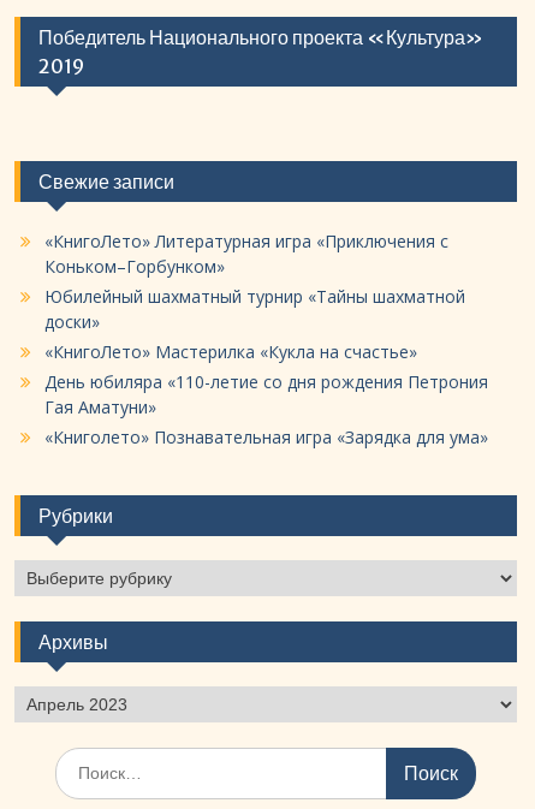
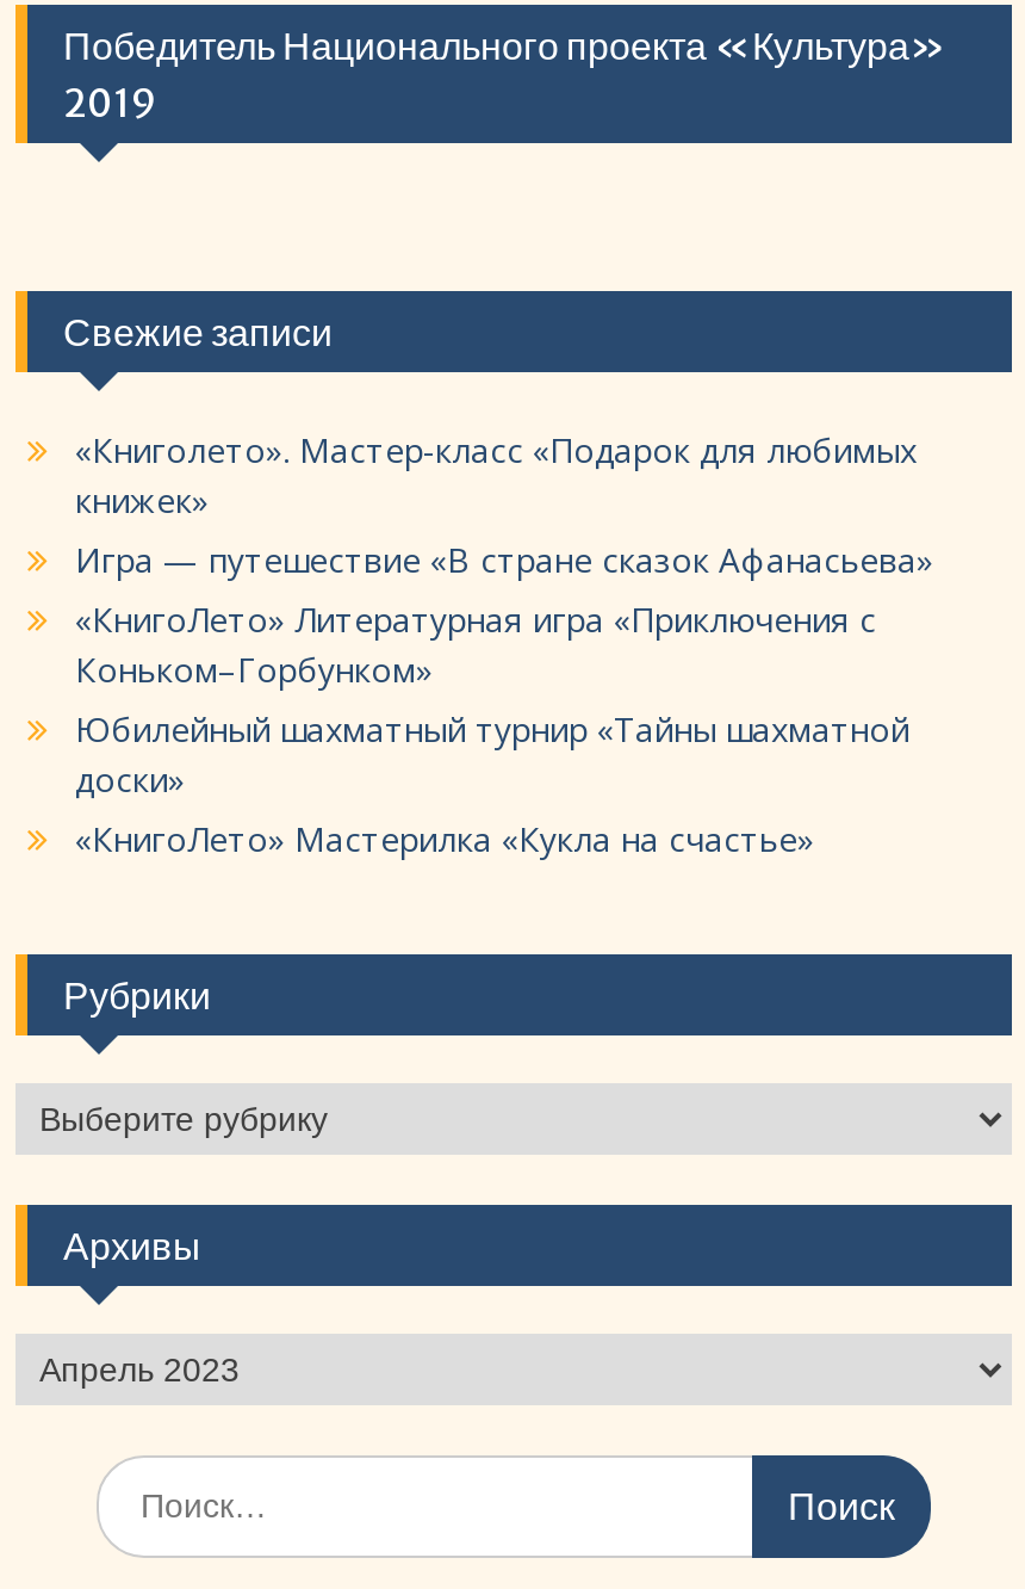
none -> [75,426,981,581] «Книголето». Мастер-класс «Подарок для любимых | книжек» | Игра — путешествие «В стране сказок Афанасьева»
moved [44,229,465,362] -> [75,595,909,860]: «КнигоЛето» Литературная игра «Приключения с | Коньком–Горбунком» | Юбилейный шахматный турнир «Тайны шахматной | доски» | «КнигоЛето» Мастерилка «Кукла на счастье»
[44,370,488,448] День юбиляра «110-летие со дня рождения Петрония | Гая Аматуни» | «Книголето» Познавательная игра «Зарядка для ума» -> none

